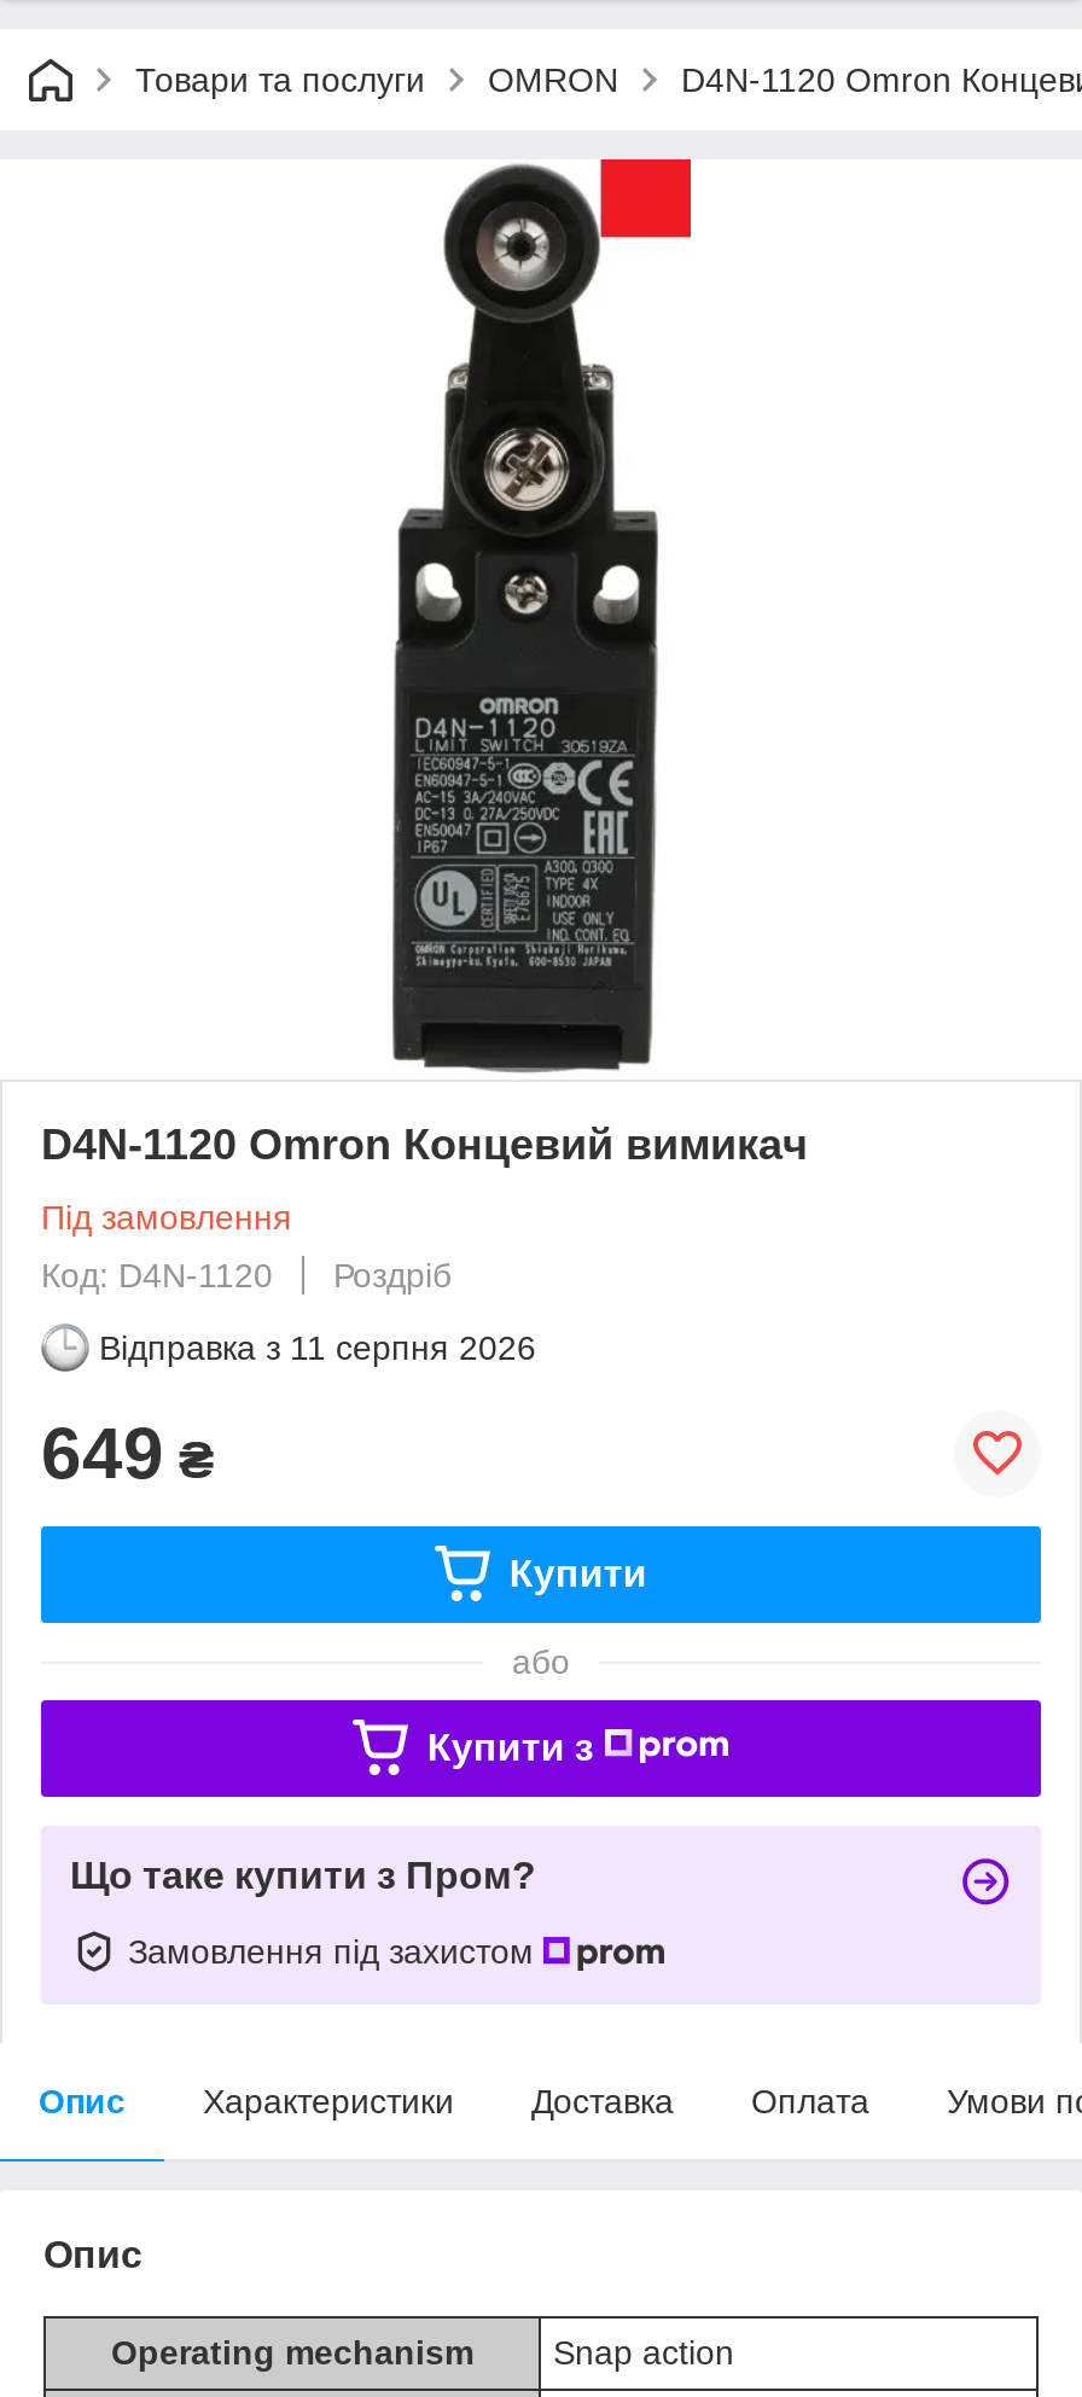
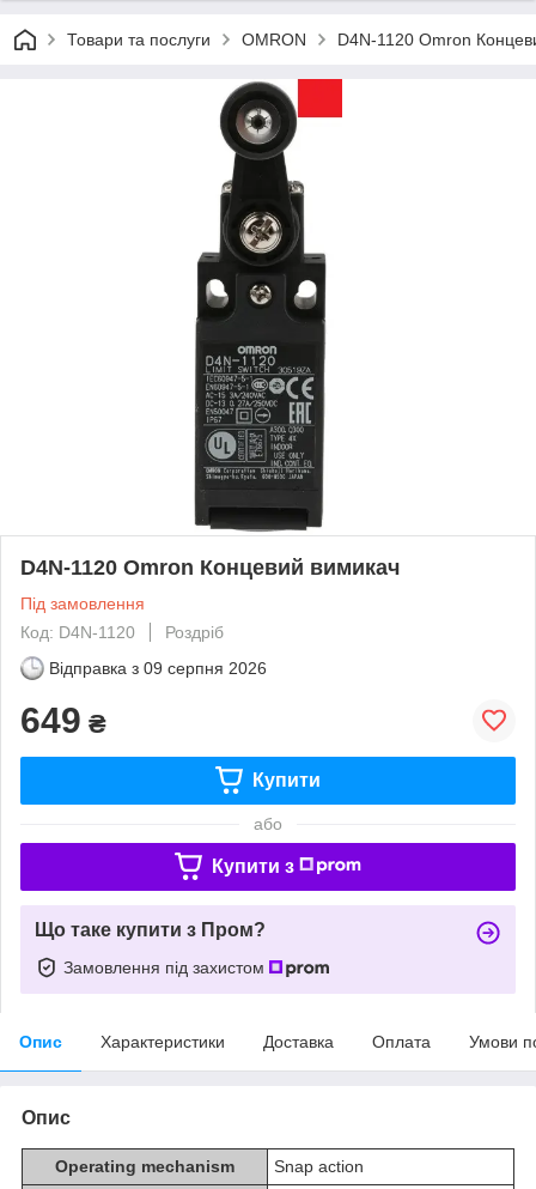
[99,1328,536,1366] Відправка з 11 серпня 2026 -> [49,658,267,677] Відправка з 09 серпня 2026

